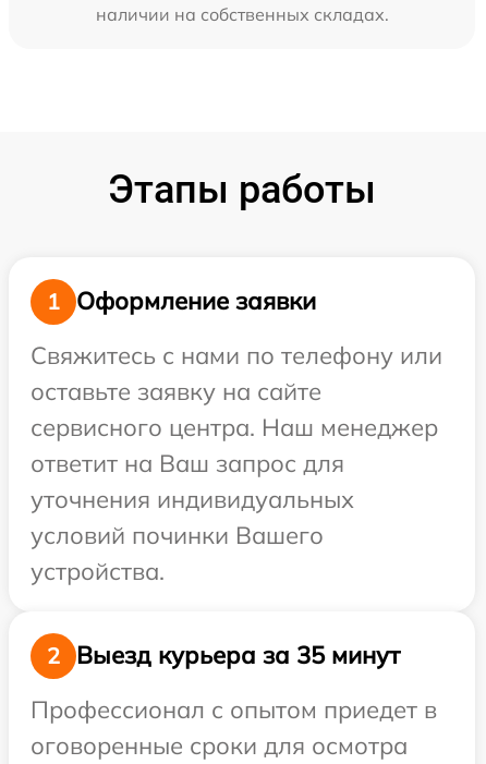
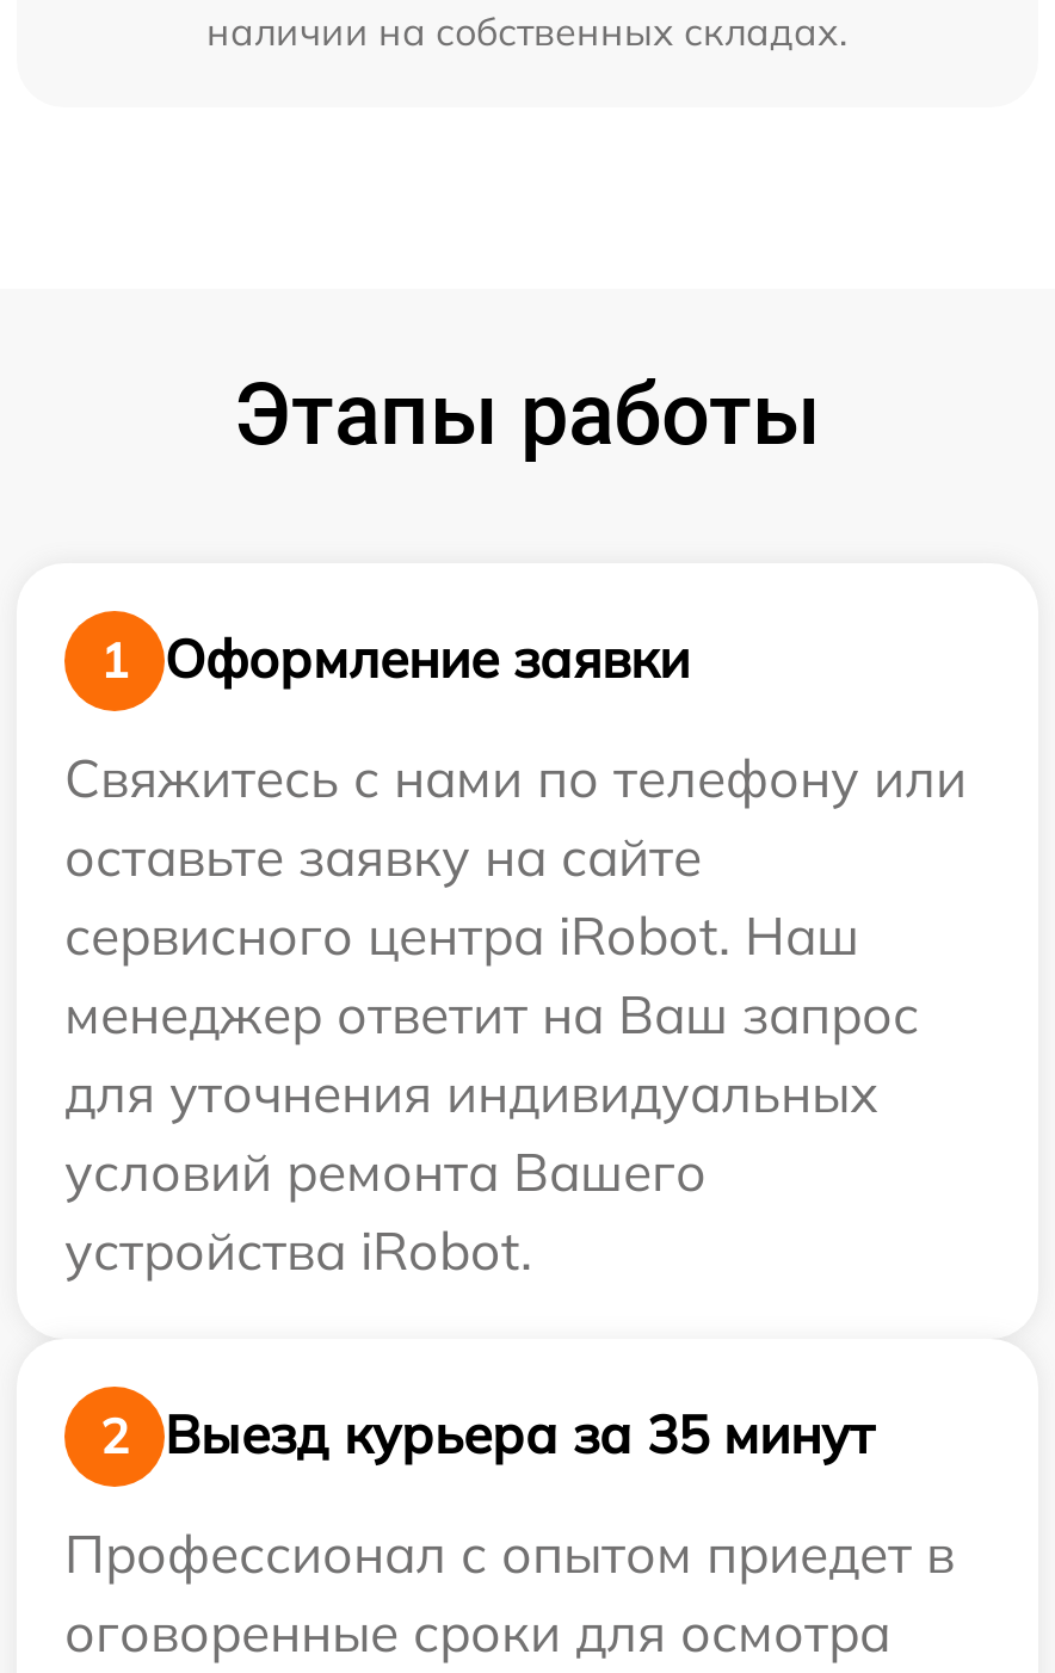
[31,412,438,586] сервисного центра. Наш менеджер | ответит на Ваш запрос для | уточнения индивидуальных | условий починки Вашего | устройства. -> [64,902,919,1284] сервисного центра iRobot. Наш | менеджер ответит на Ваш запрос | для уточнения индивидуальных | условий ремонта Вашего | устройства iRobot.

